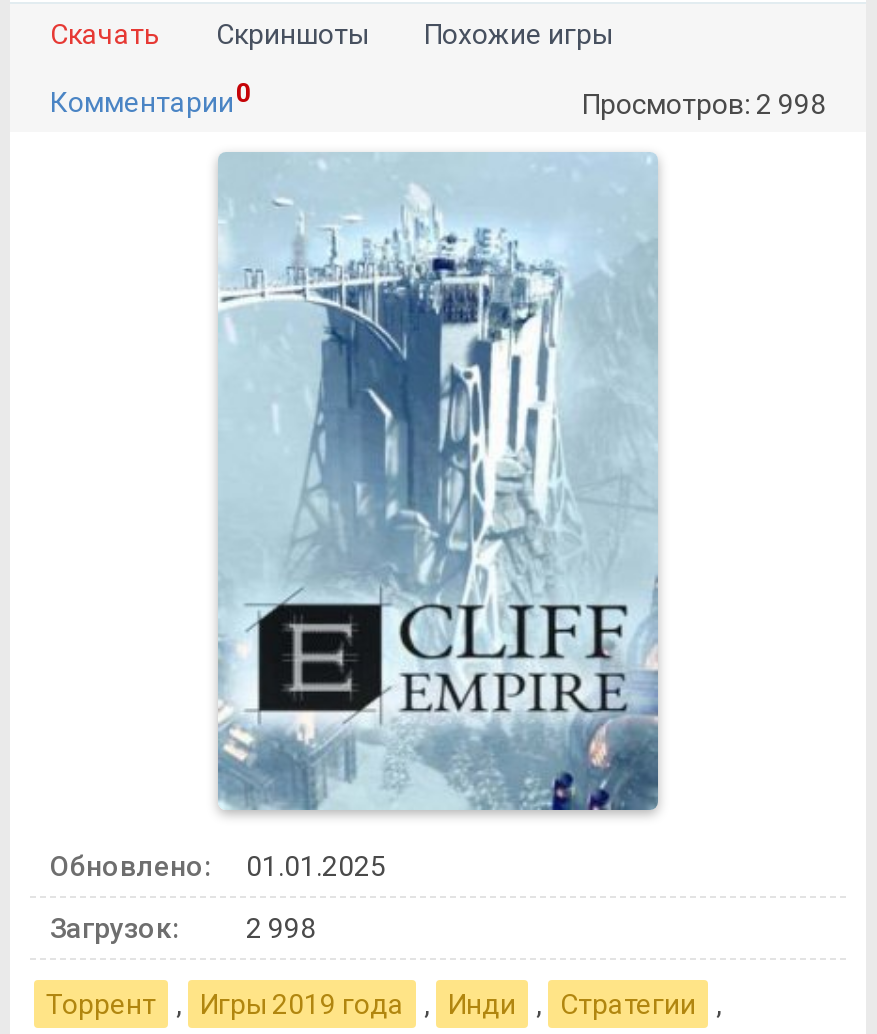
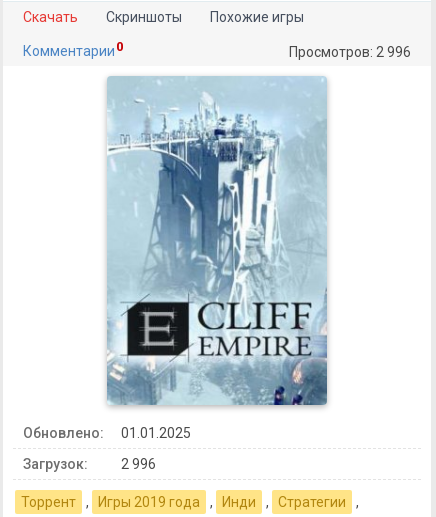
[582,88,826,120] Просмотров: 2 998 -> [289,44,411,60] Просмотров: 2 996
[50,912,316,944] Загрузок: 2 998 -> [23,456,156,472] Загрузок: 2 996

